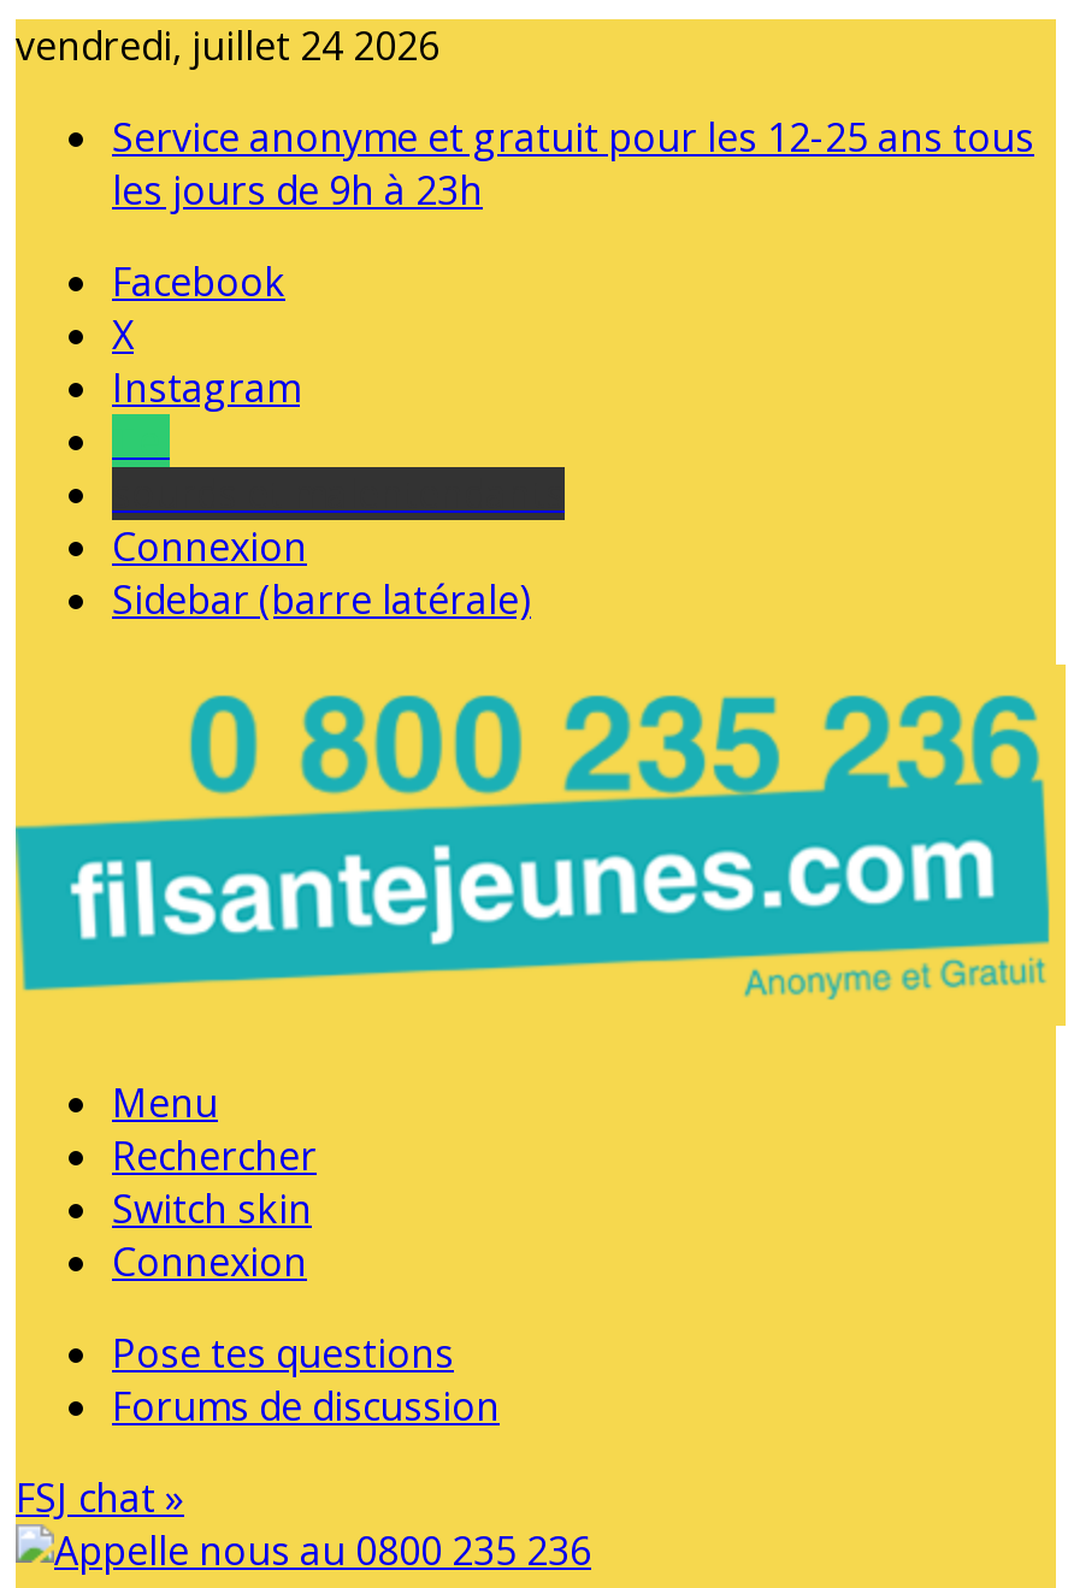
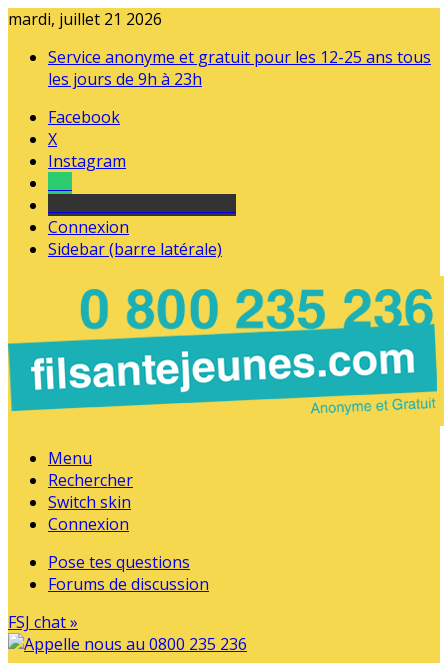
[16,19,439,72] vendredi, juillet 24 2026 -> [8,8,162,30] mardi, juillet 21 2026

